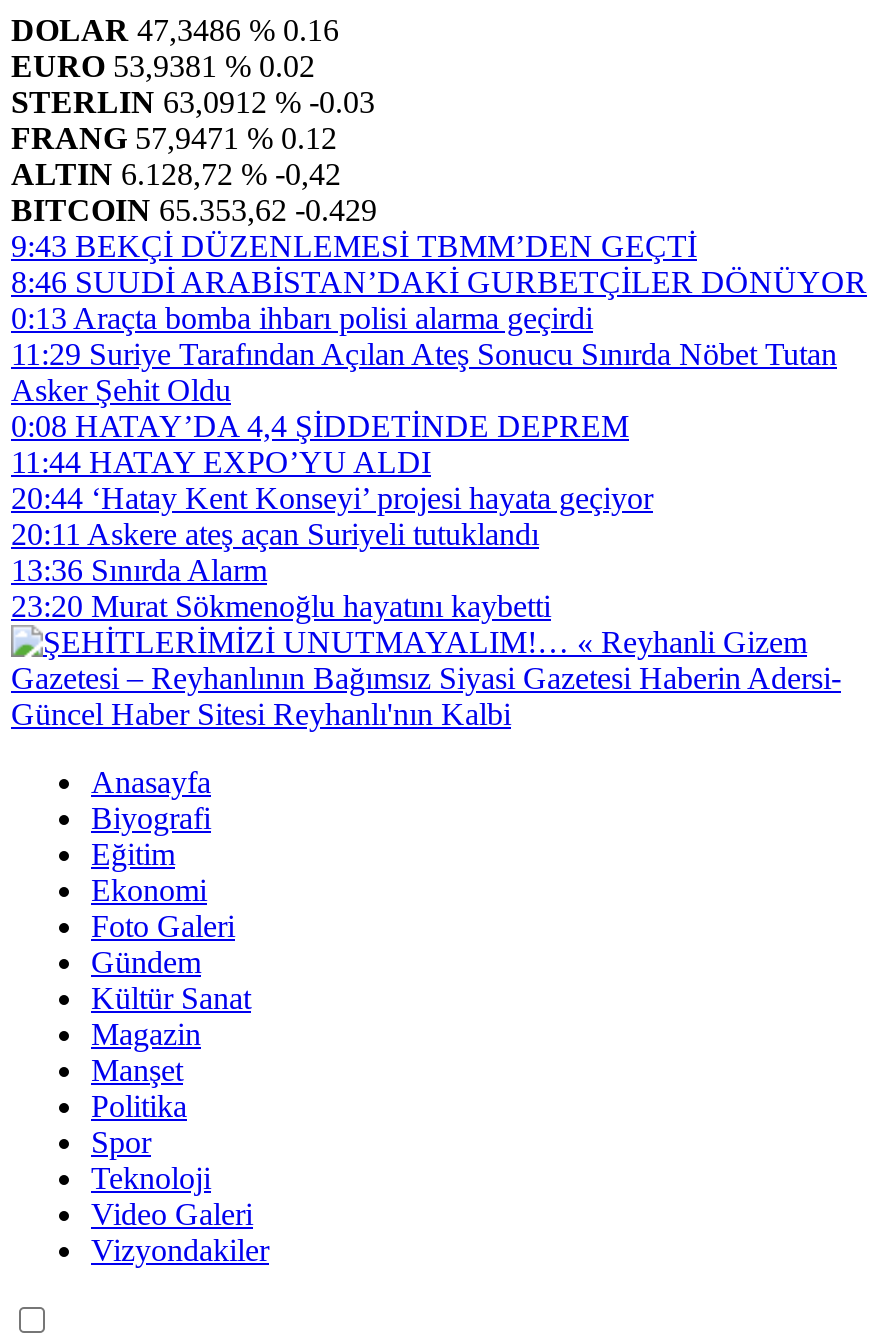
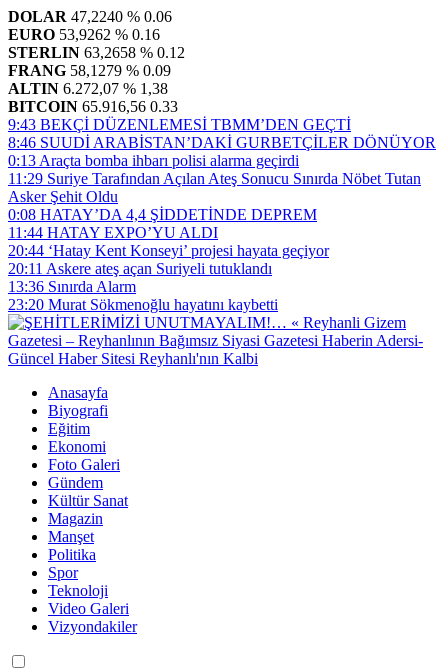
[11,13,339,47] DOLAR 47,3486 % 0.16 -> [8,8,172,25] DOLAR 47,2240 % 0.06
[11,49,315,83] EURO 53,9381 % 0.02 -> [8,26,160,43] EURO 53,9262 % 0.16
[11,85,375,119] STERLIN 63,0912 % -0.03 -> [8,44,185,61] STERLIN 63,2658 % 0.12
[11,121,337,155] FRANG 57,9471 % 0.12 -> [8,62,171,79] FRANG 58,1279 % 0.09
[11,157,341,191] ALTIN 6.128,72 % -0,42 -> [8,80,168,97] ALTIN 6.272,07 % 1,38
[11,193,377,227] BITCOIN 65.353,62 -0.429 -> [8,98,178,115] BITCOIN 65.916,56 0.33

